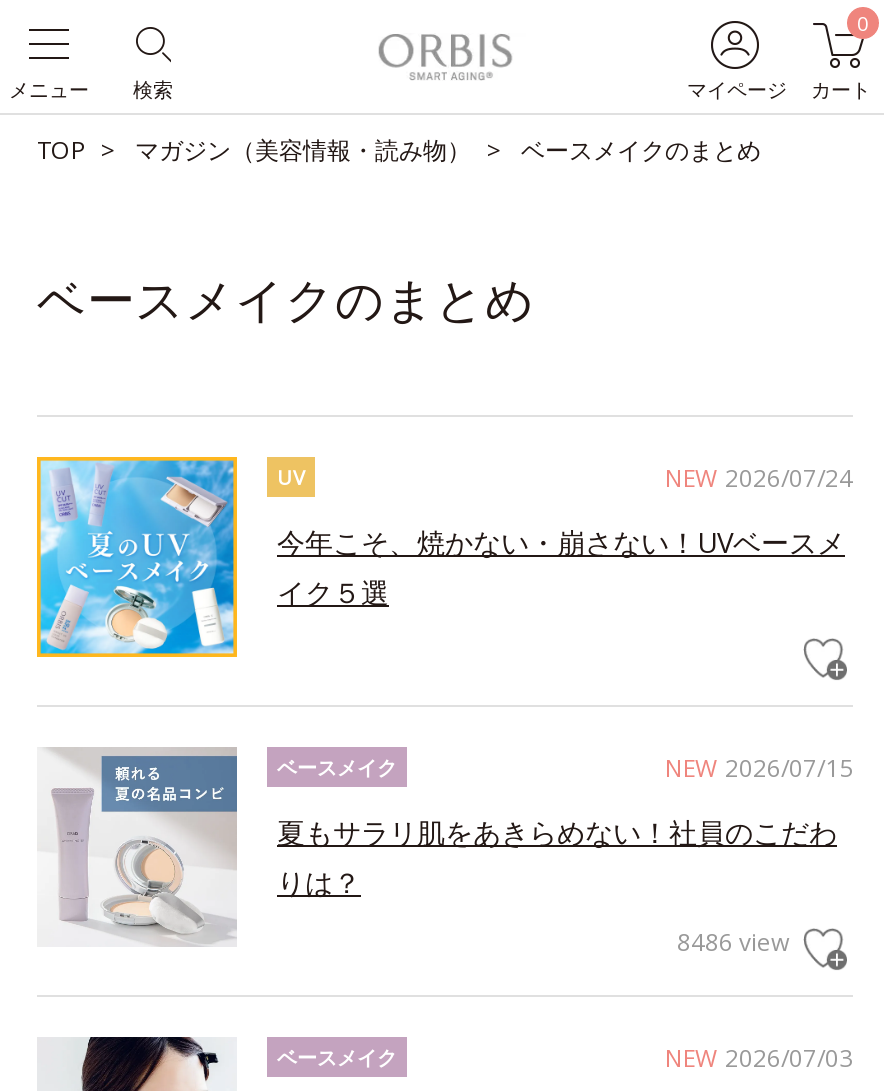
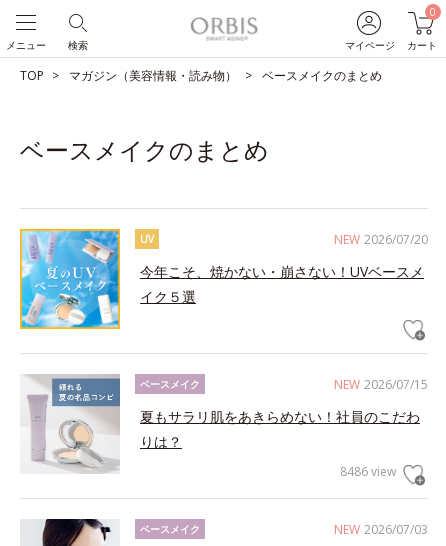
[665,461,853,495] NEW 2026/07/24 -> [334,231,428,248] NEW 2026/07/20

